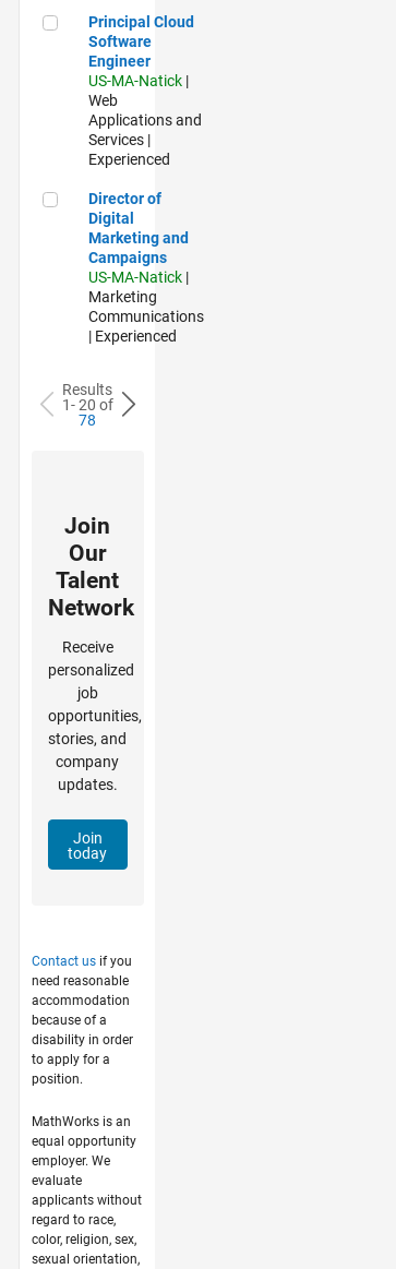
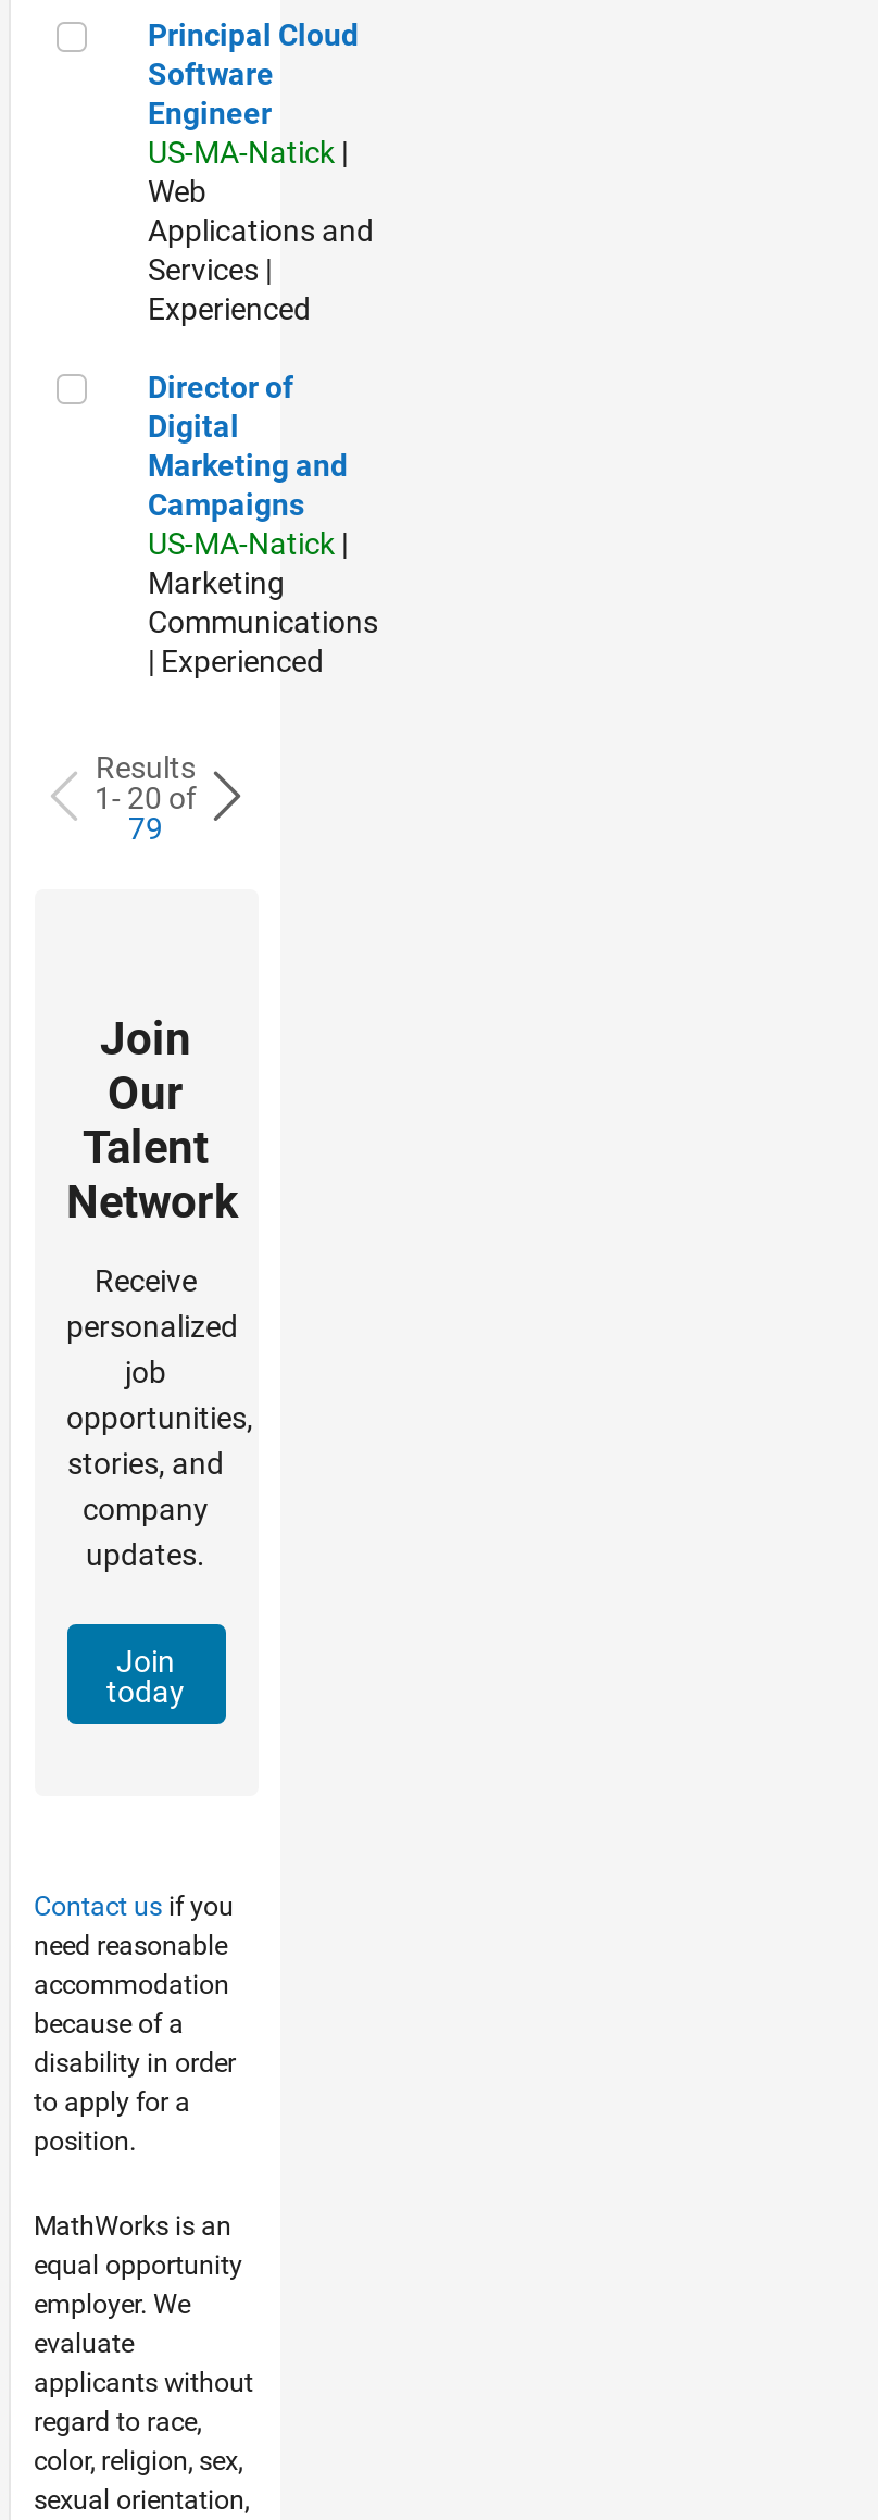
[79,411,96,429] 78 -> [128,811,163,845] 79

